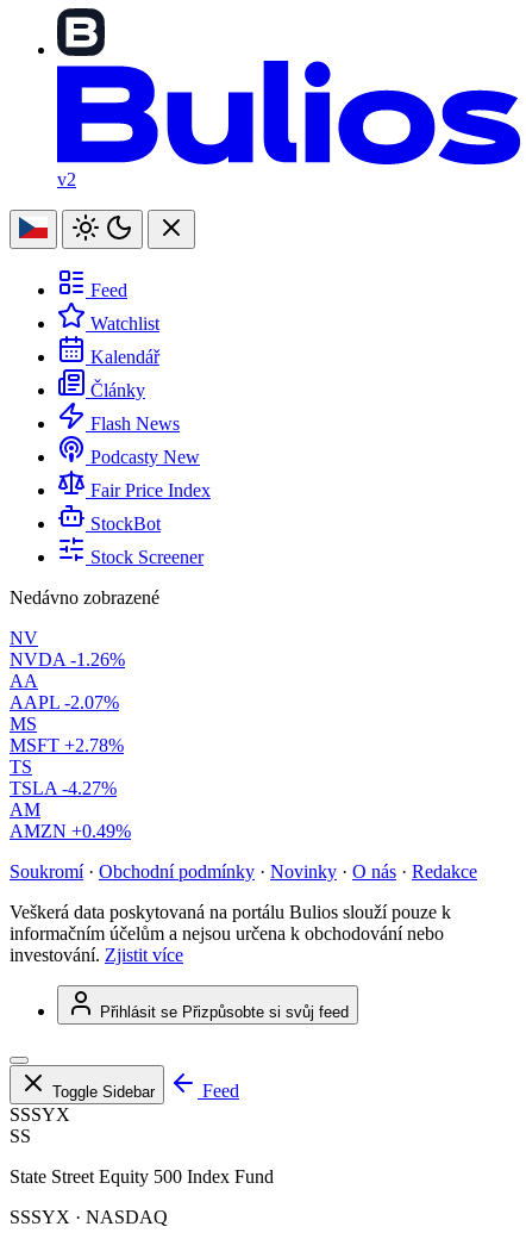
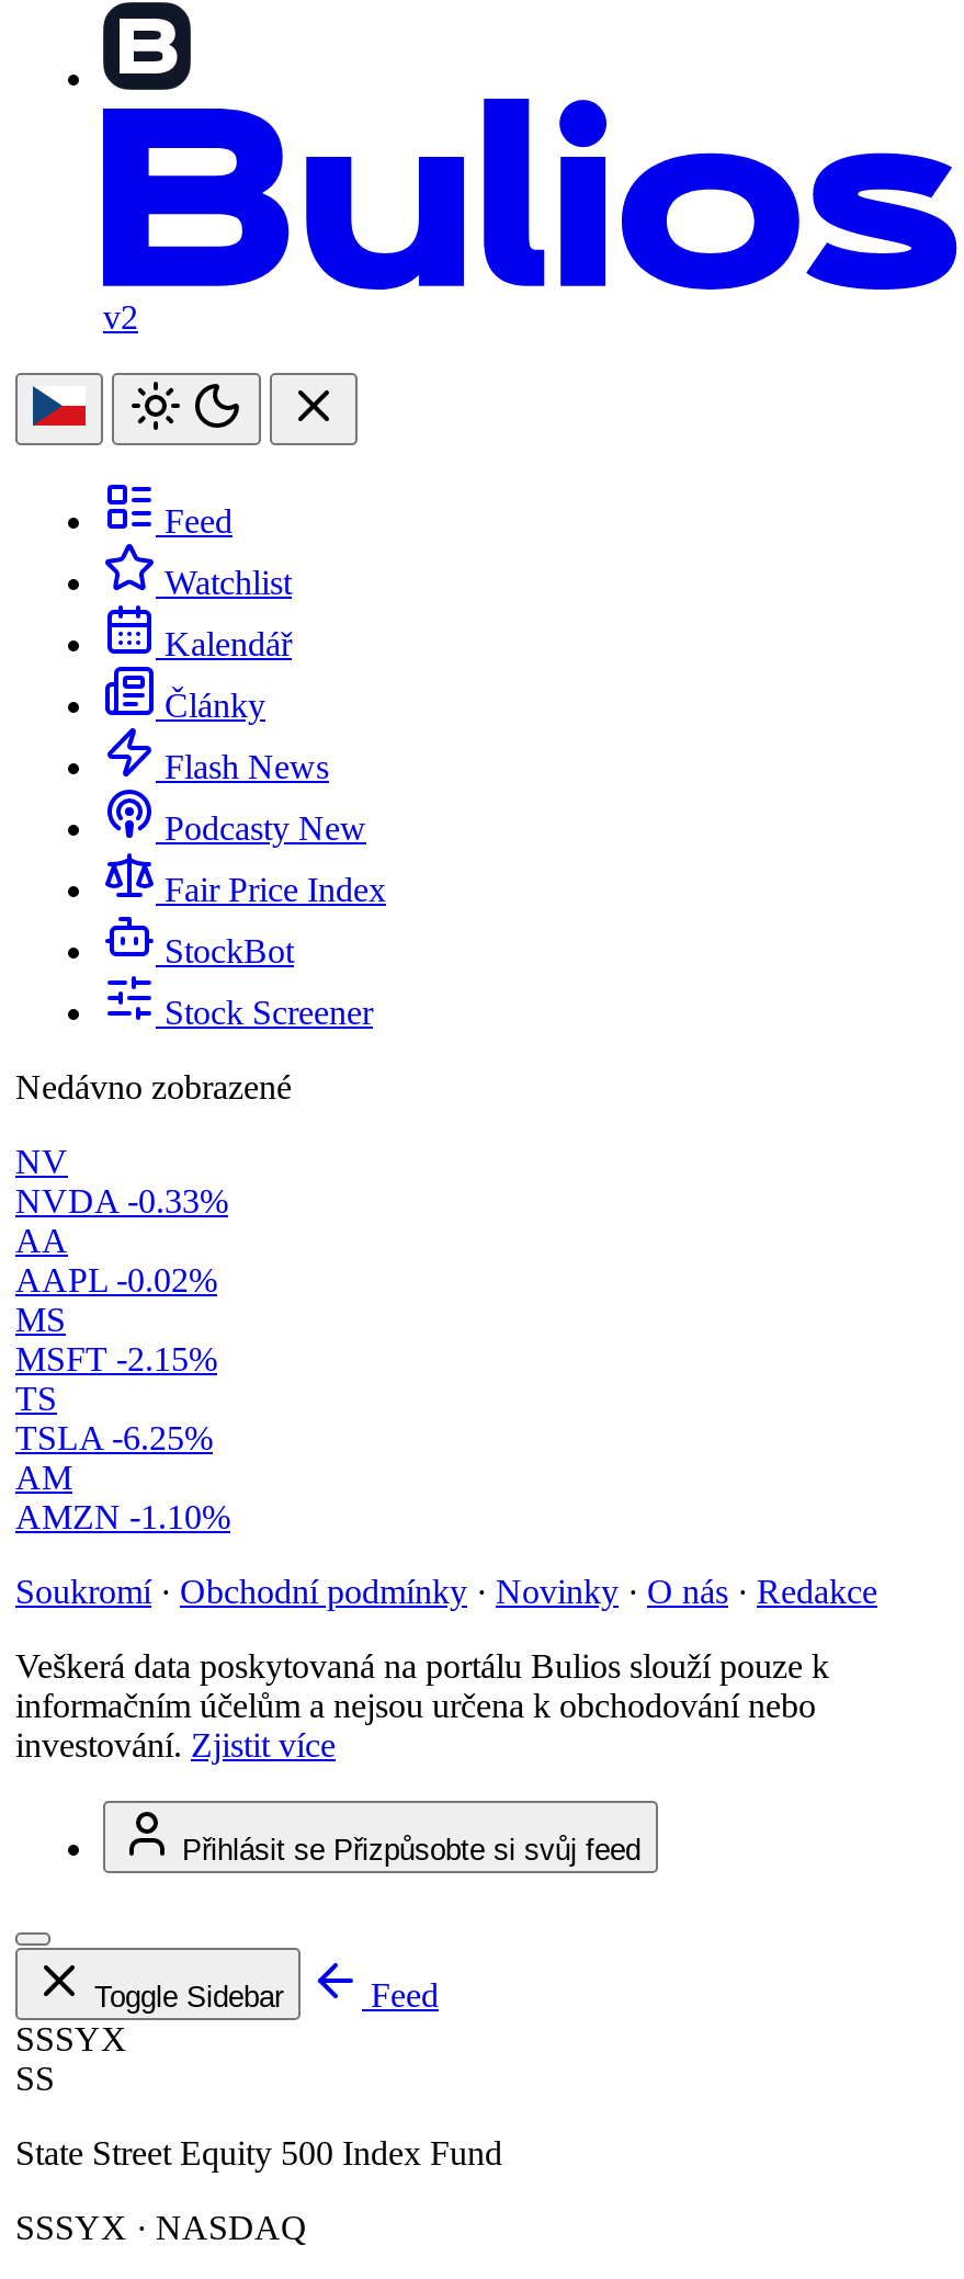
[10,649,125,670] NVDA -1.26% -> [15,1182,228,1220] NVDA -0.33%
[10,692,119,713] AAPL -2.07% -> [15,1261,217,1299] AAPL -0.02%
[10,735,124,755] MSFT +2.78% -> [15,1340,217,1378] MSFT -2.15%
[10,778,117,798] TSLA -4.27% -> [15,1419,213,1457] TSLA -6.25%
[10,821,131,841] AMZN +0.49% -> [15,1498,230,1536] AMZN -1.10%

